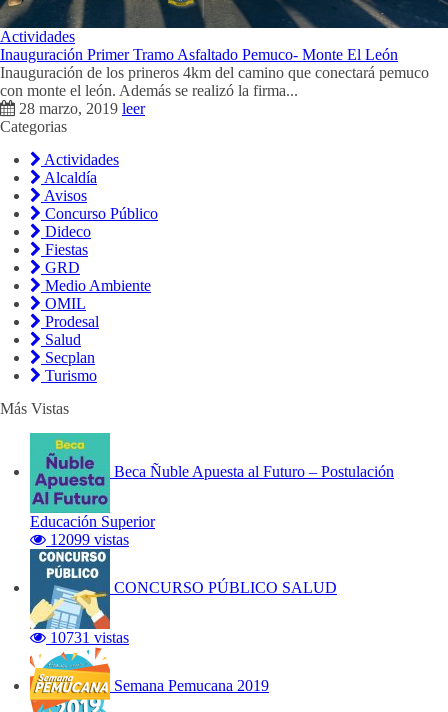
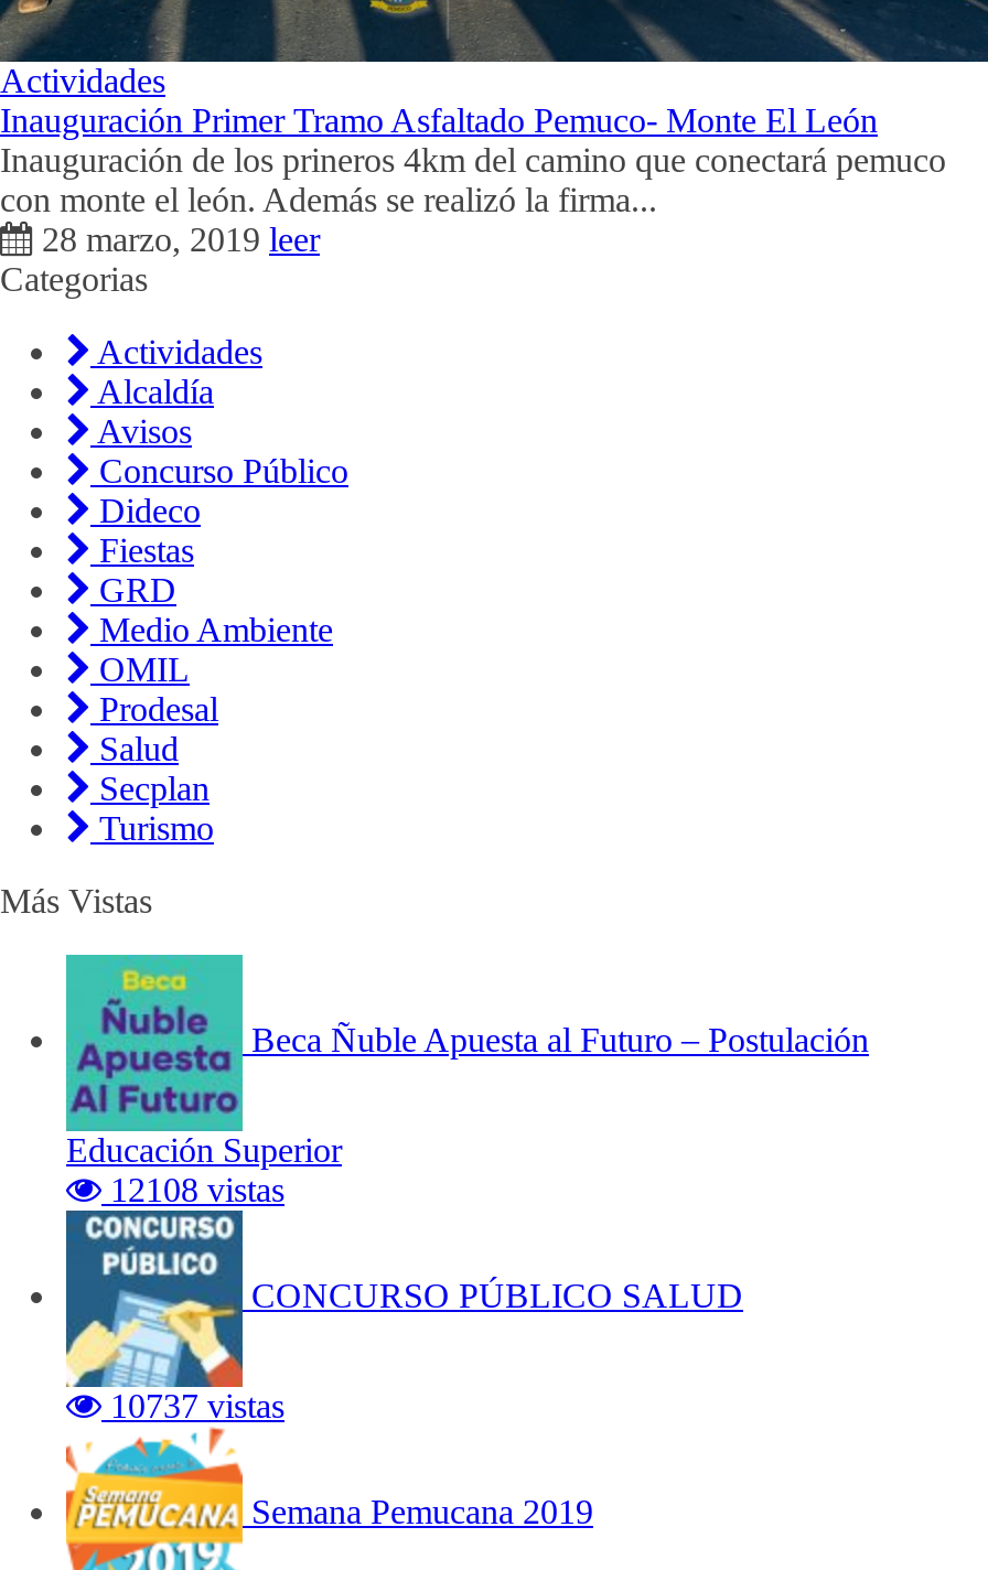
[46,531,129,548] 12099 vistas -> [101,1172,284,1209] 12108 vistas
[46,629,129,646] 10731 vistas -> [101,1388,284,1426] 10737 vistas

